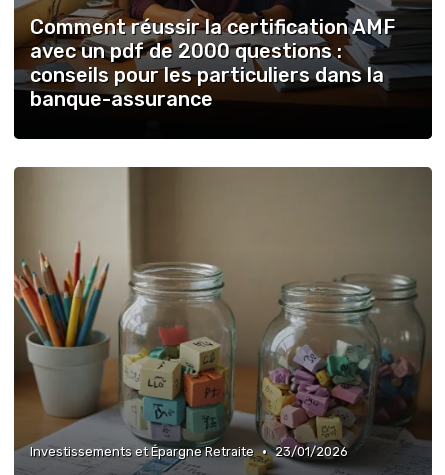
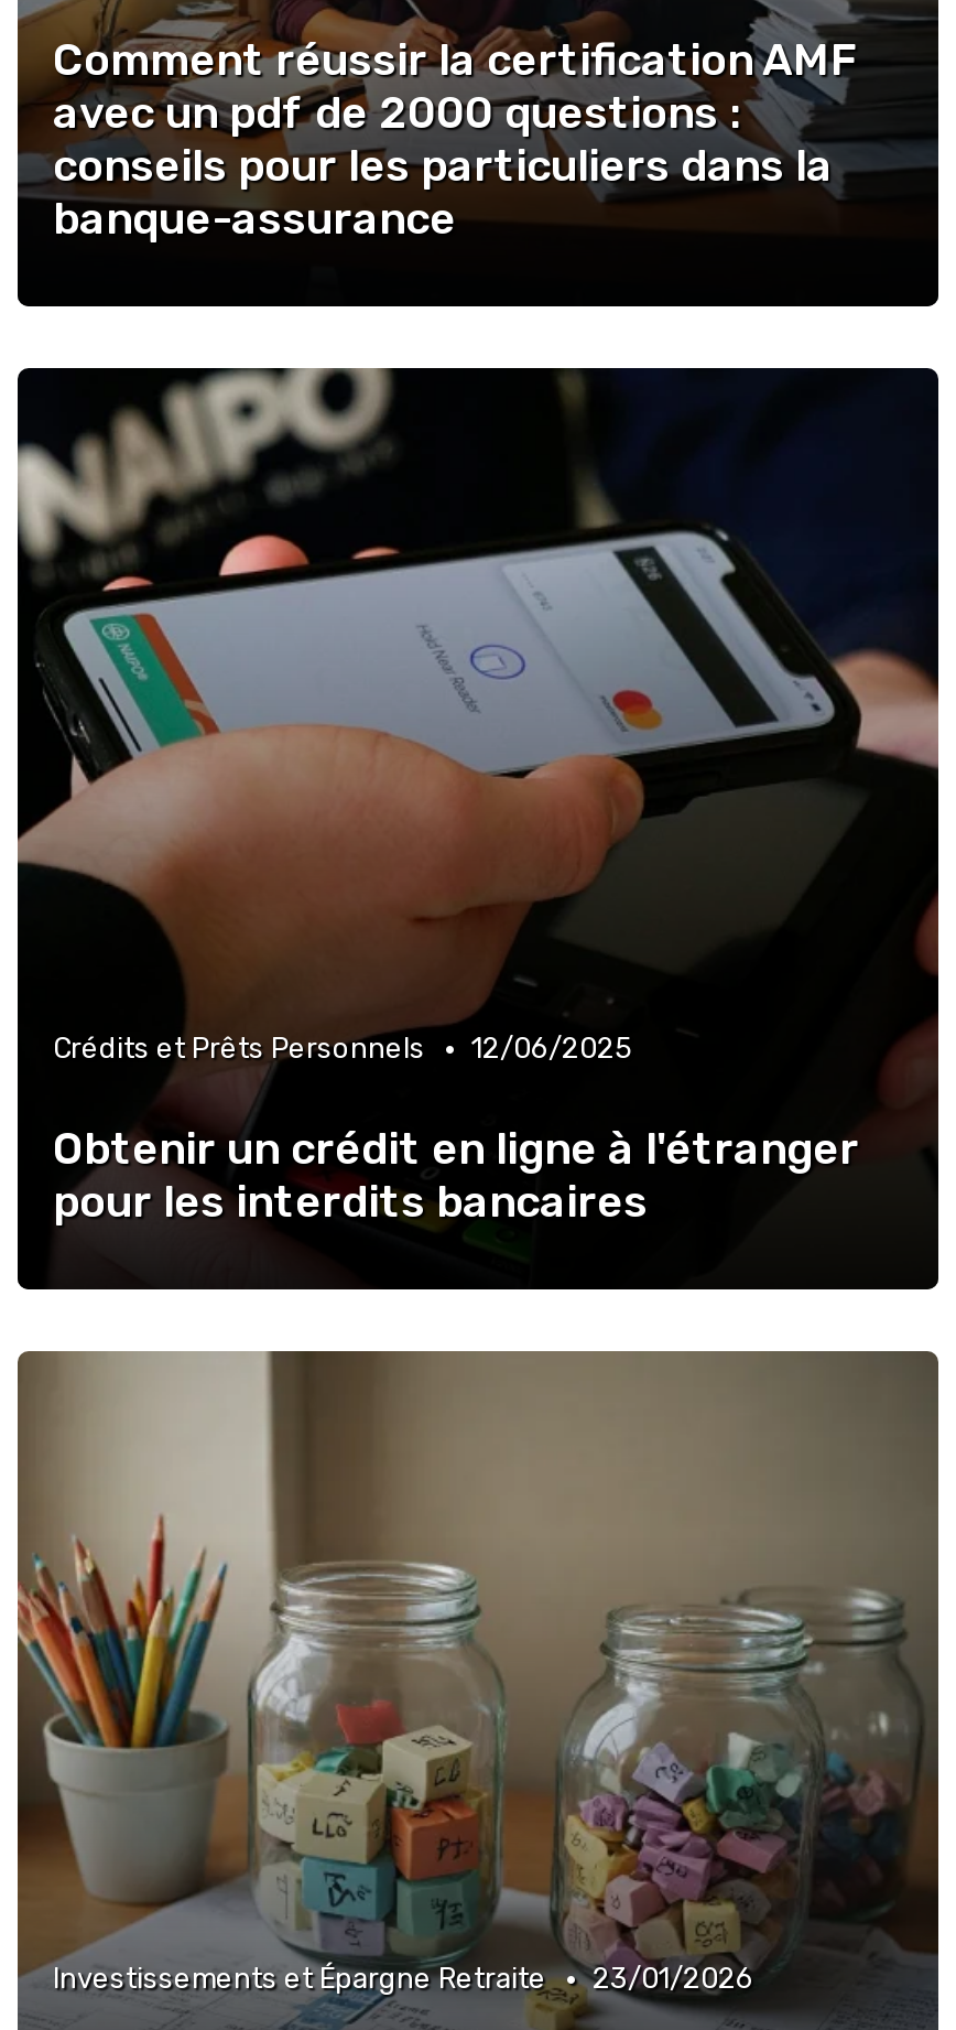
none -> [18,366,938,1228] [image] | Crédits et Prêts Personnels • 12/06/2025 | Obtenir un crédit en ligne à l'étranger | pour les interdits bancaires

